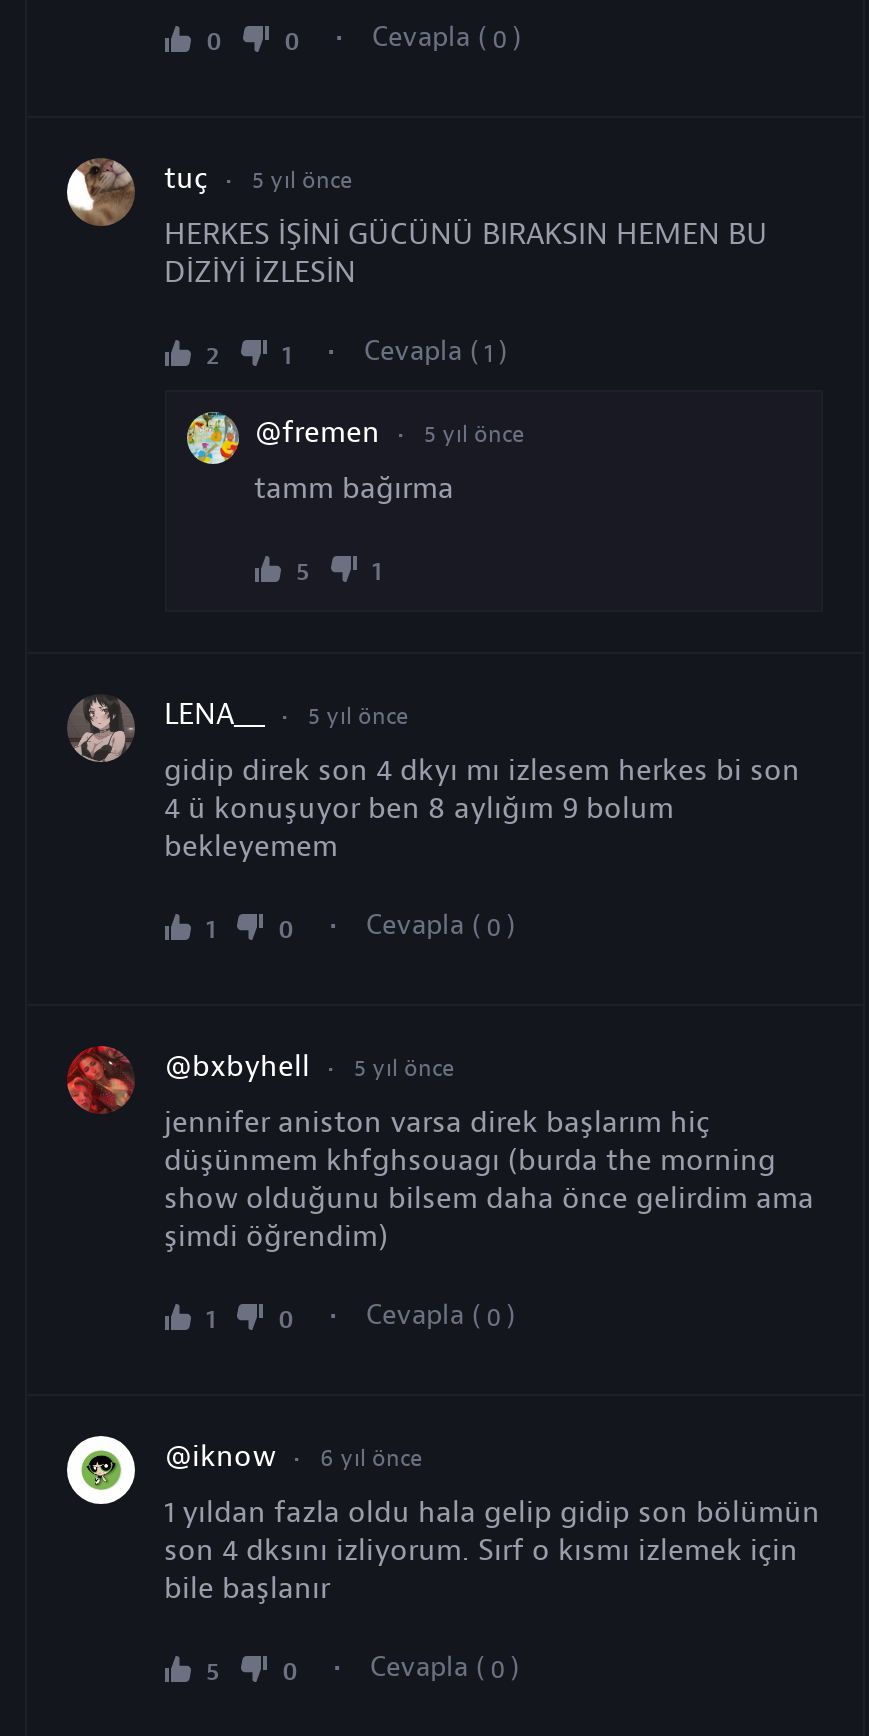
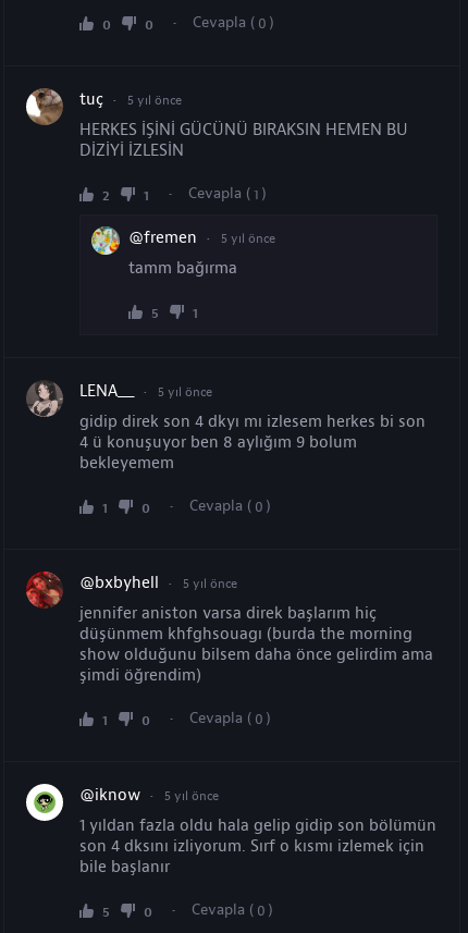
[164,1437,422,1475] @iknow 6 yıl önce -> [79,785,218,805] @iknow 5 yıl önce

